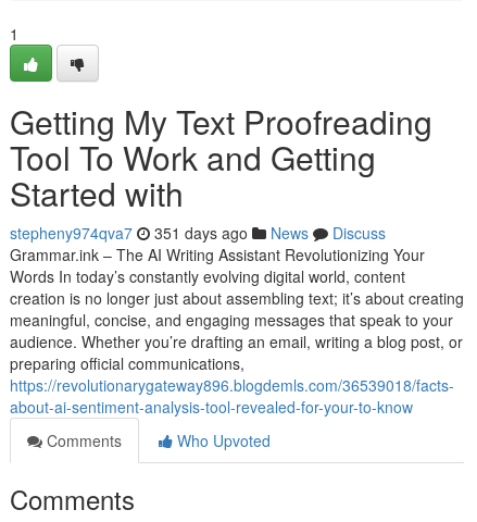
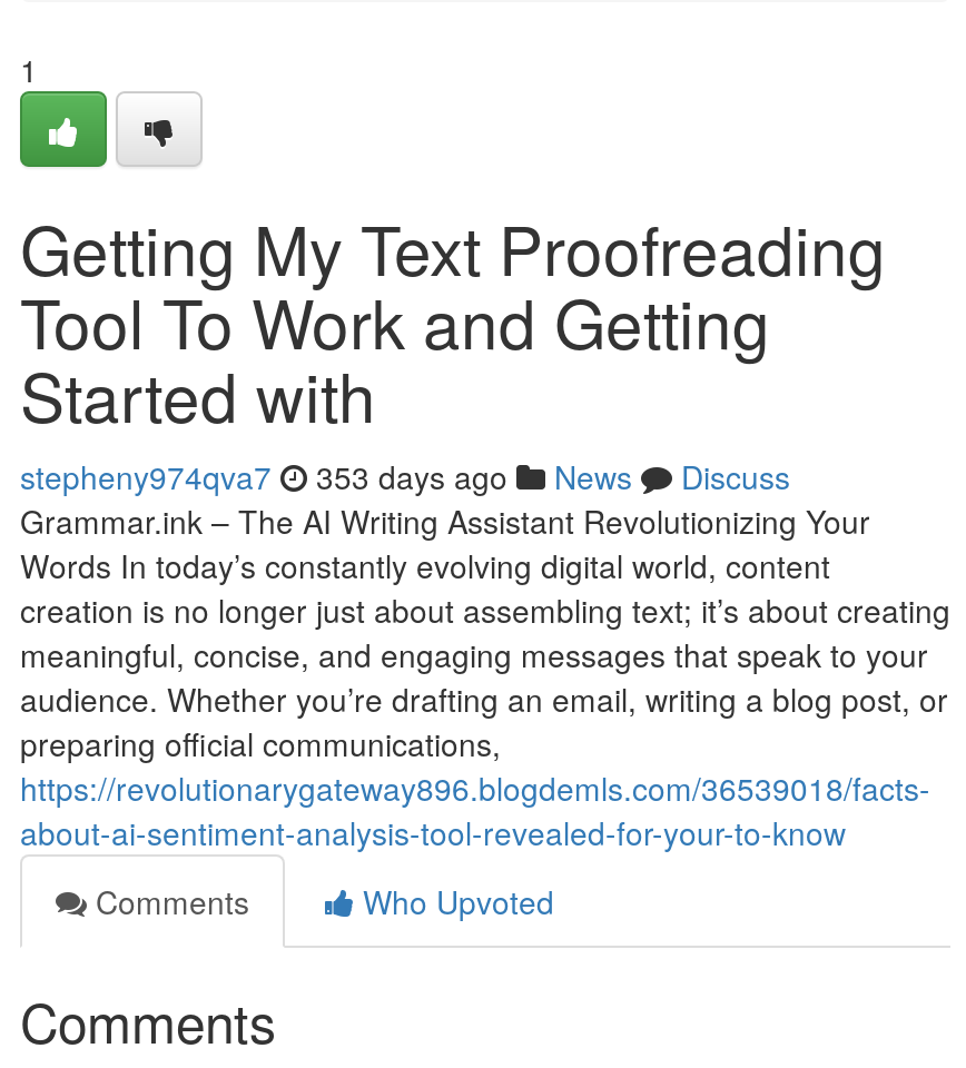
[10,222,386,244] stepheny974qva7 351 days ago News Discuss -> [20,454,790,498] stepheny974qva7 353 days ago News Discuss

